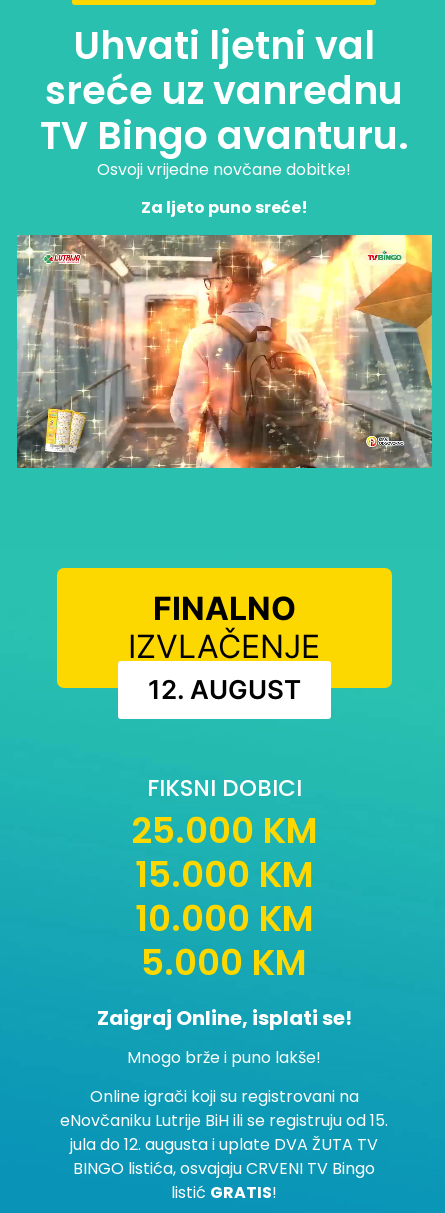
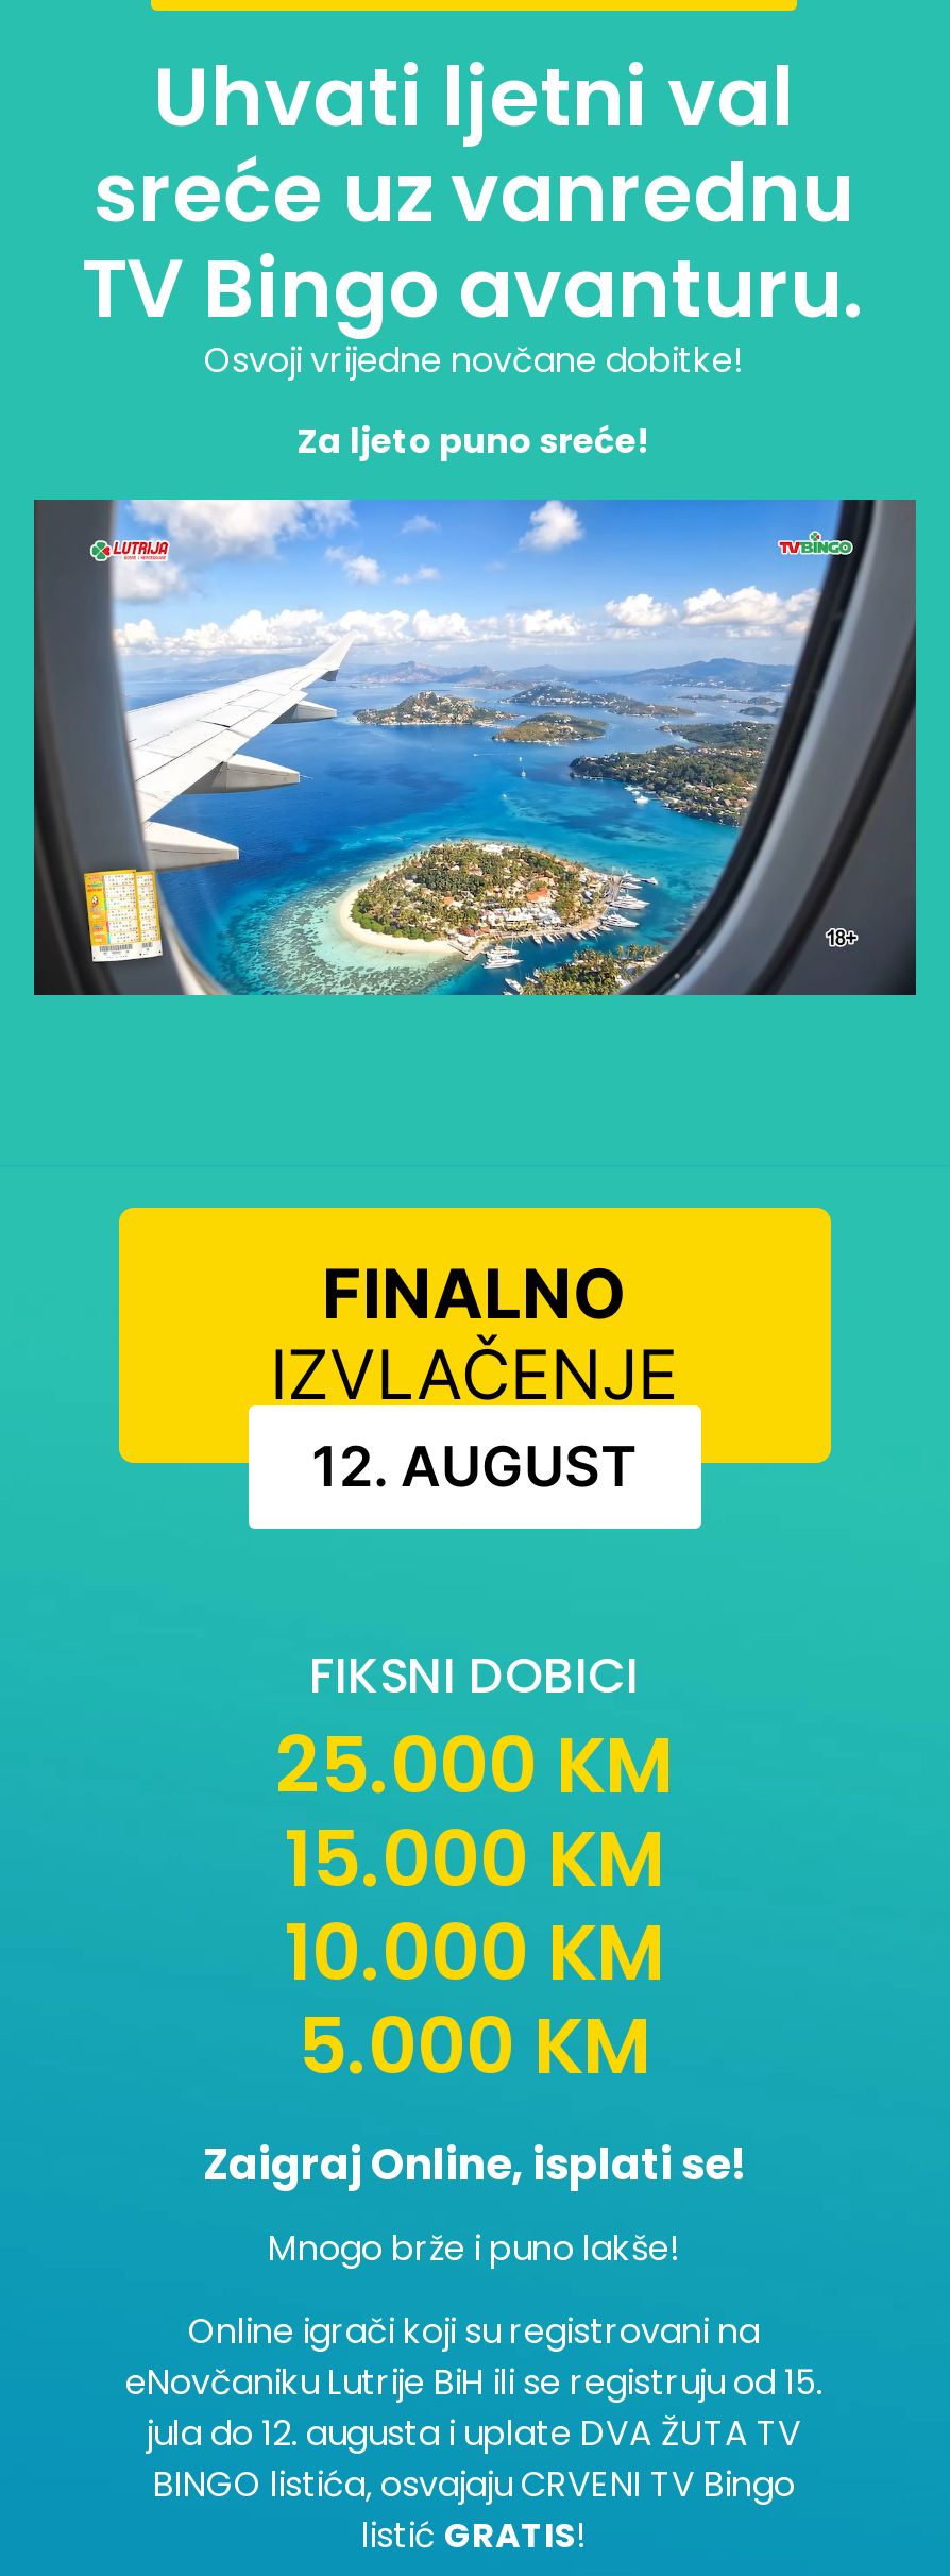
[16,234,433,469] [image] -> [32,498,918,997] [image]

